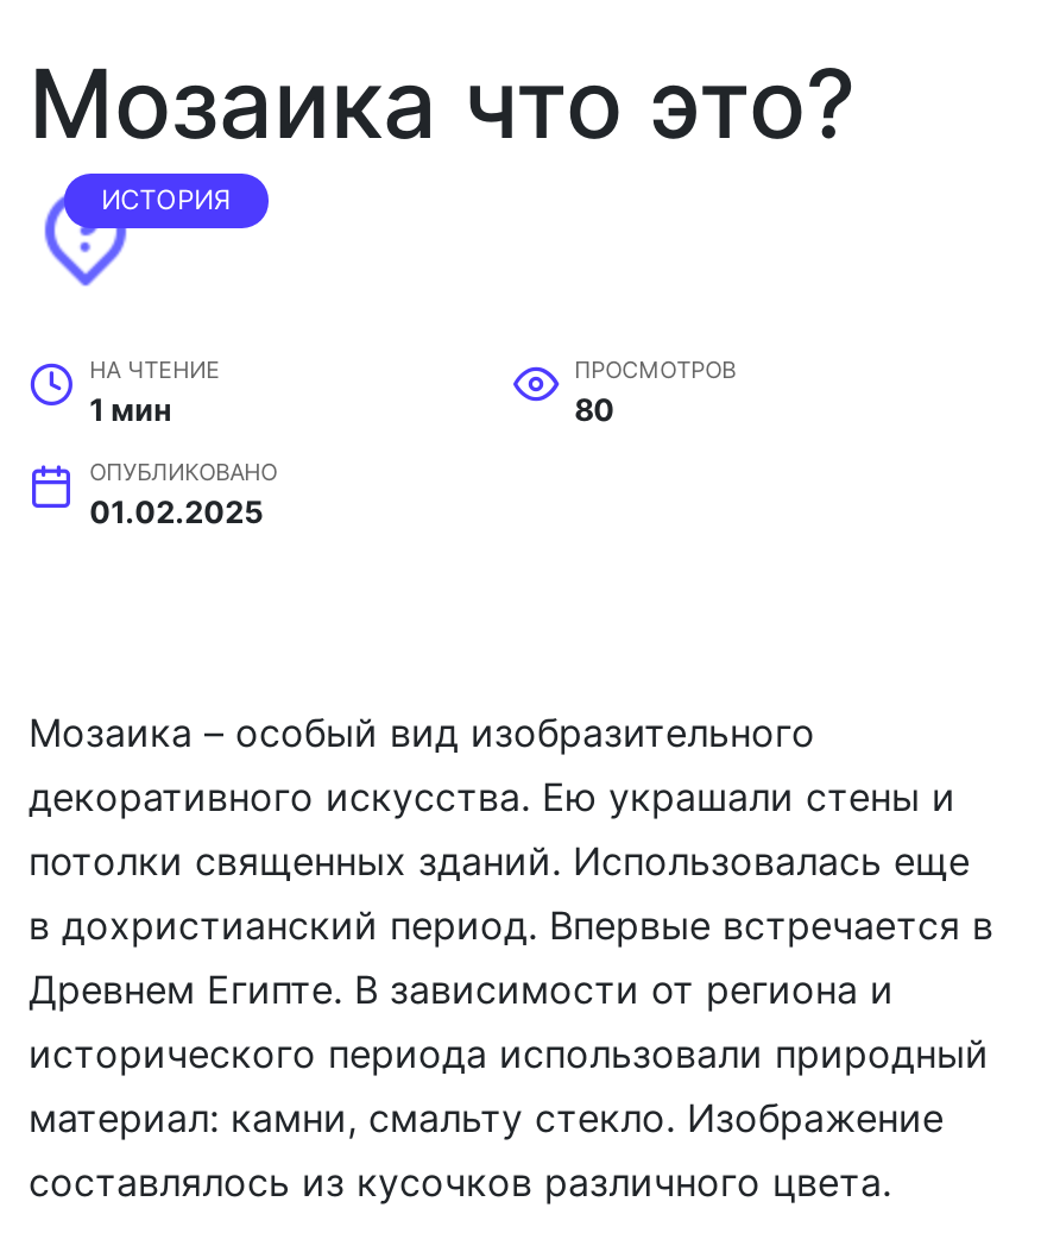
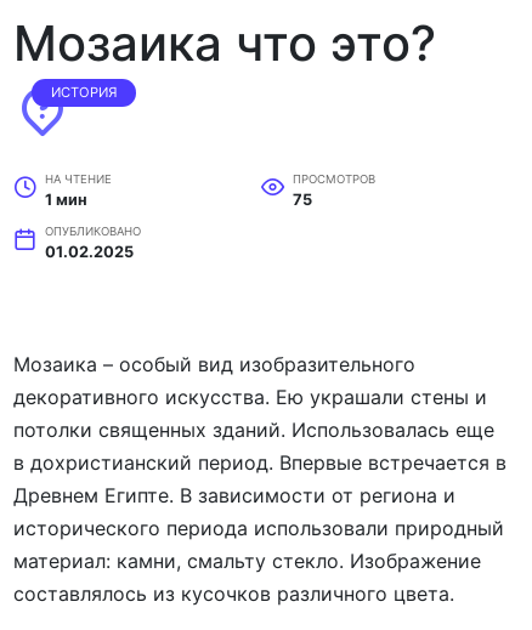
[574,392,615,428] 80 -> [292,191,312,209] 75

